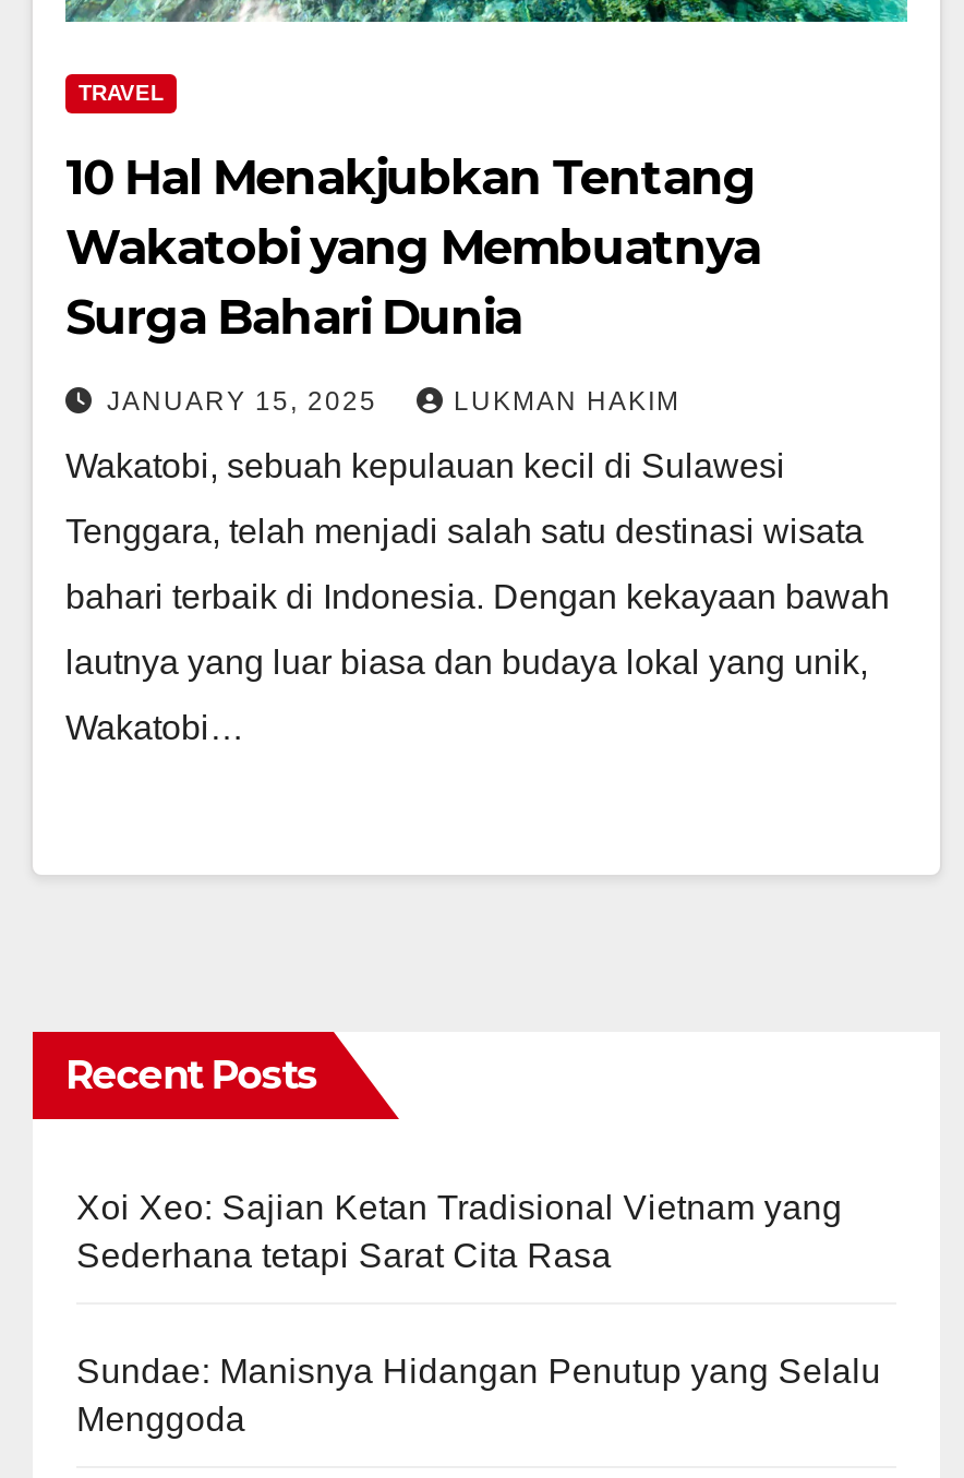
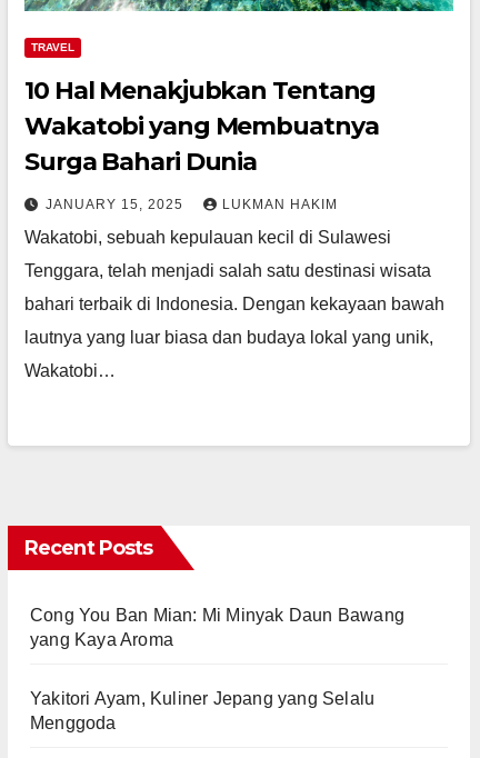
[76,1190,842,1275] Xoi Xeo: Sajian Ketan Tradisional Vietnam yang | Sederhana tetapi Sarat Cita Rasa -> [30,606,404,649] Cong You Ban Mian: Mi Minyak Daun Bawang | yang Kaya Aroma
[76,1353,881,1390] Sundae: Manisnya Hidangan Penutup yang Selalu -> [30,689,375,708] Yakitori Ayam, Kuliner Jepang yang Selalu

